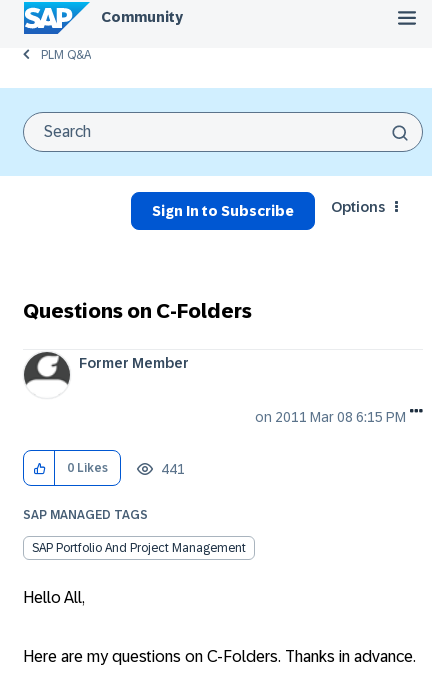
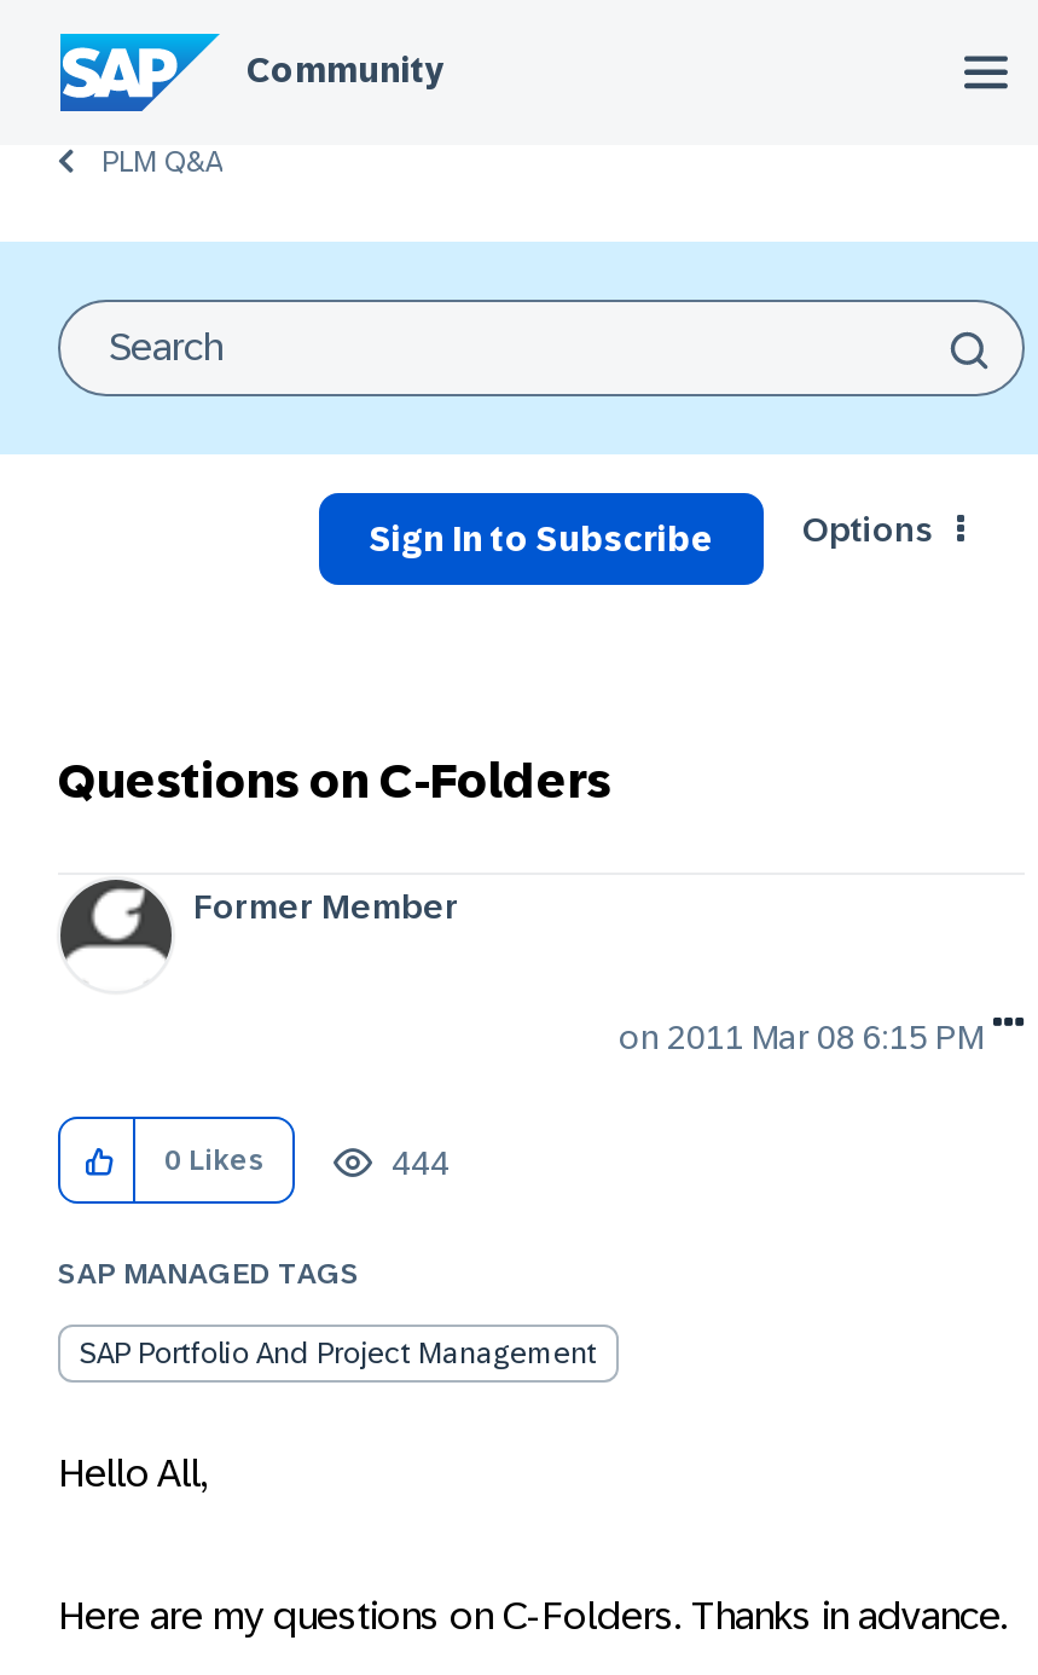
[161,461,185,477] 441 -> [392,1143,450,1182] 444

